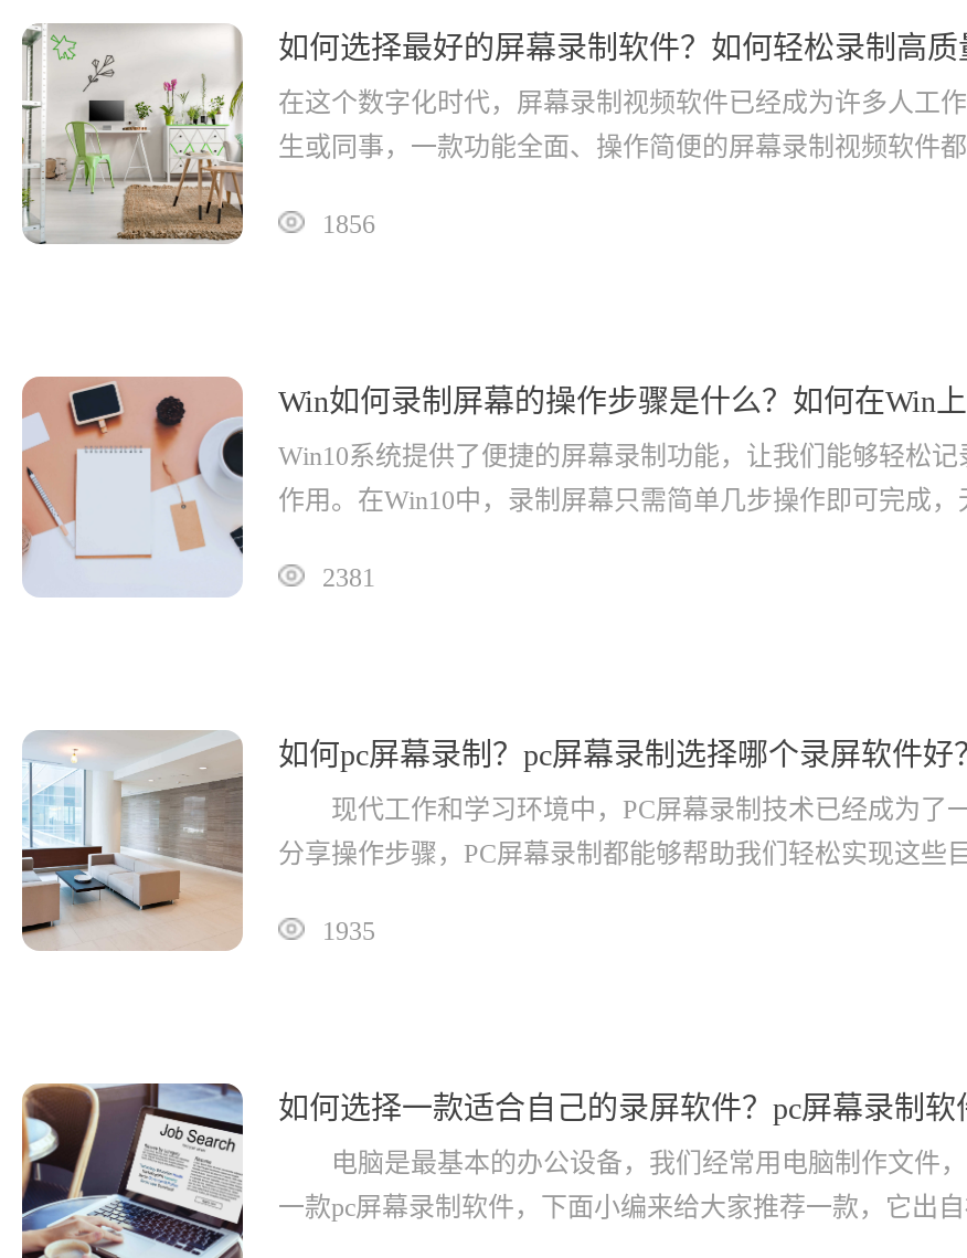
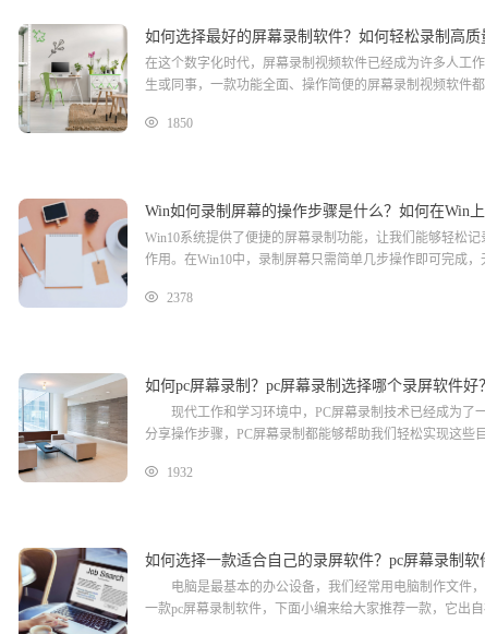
[322,208,375,239] 1856 -> [167,115,193,130] 1850
[322,561,375,592] 2381 -> [167,290,193,305] 2378
[322,915,375,945] 1935 -> [167,464,193,480] 1932

